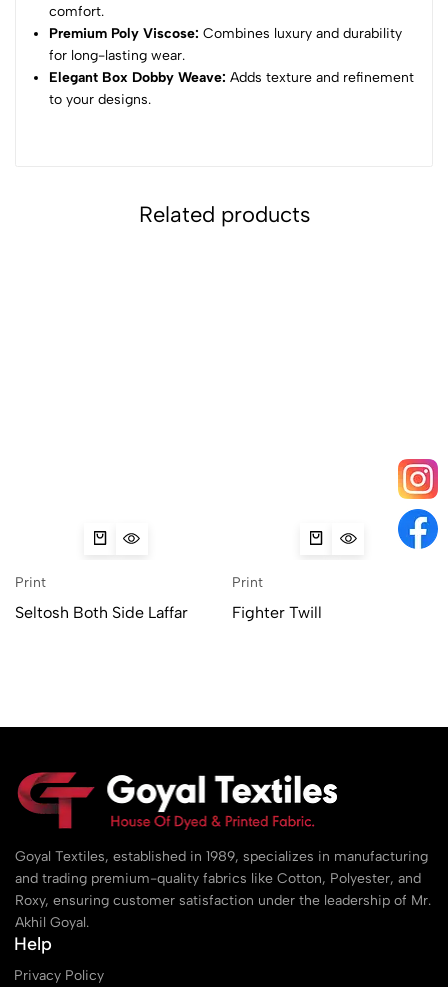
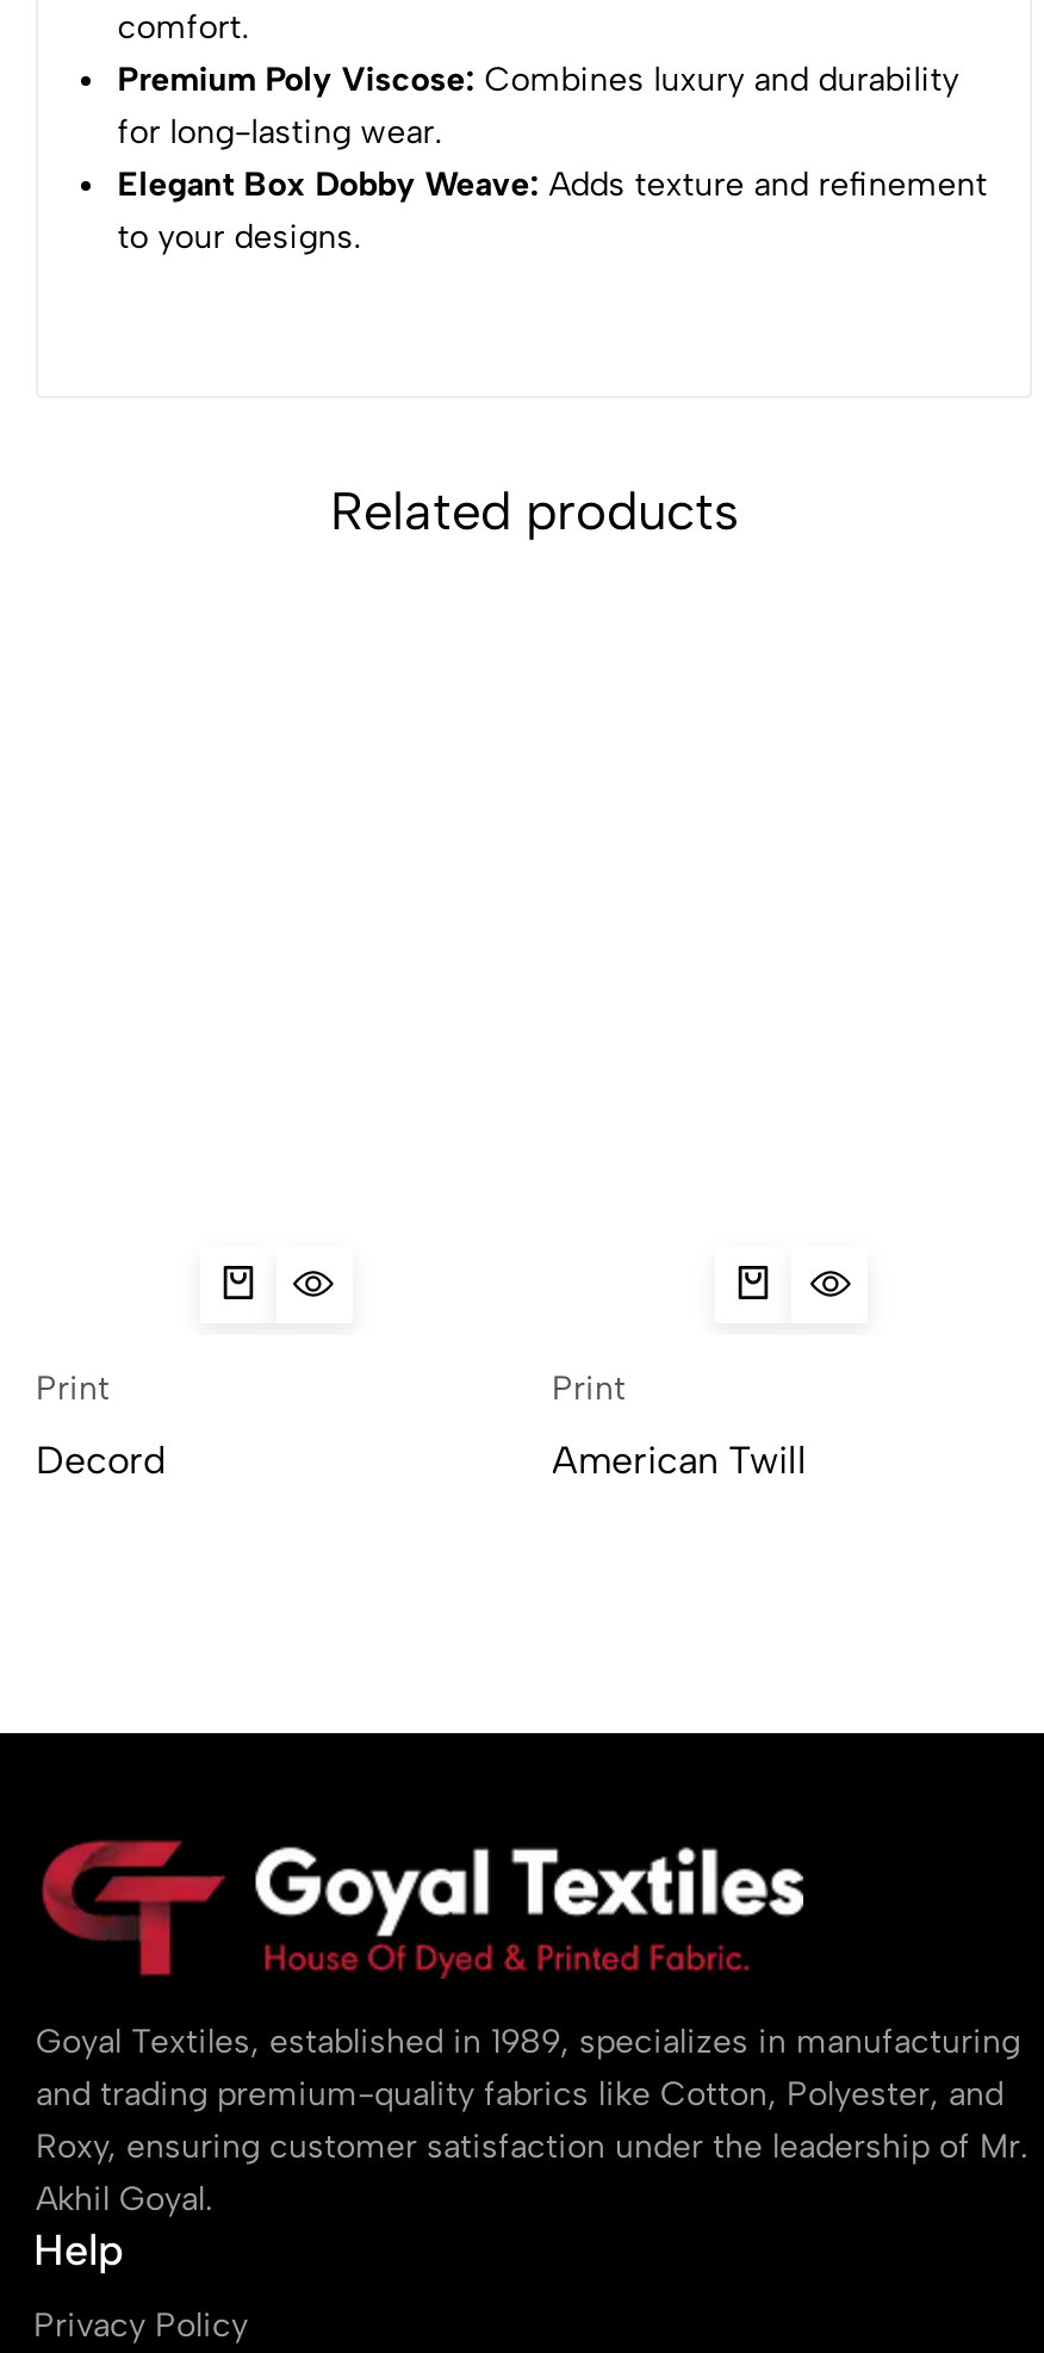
[397,458,439,500] [image] -> none
[397,508,439,550] [image] -> none
[15,603,188,622] Seltosh Both Side Laffar -> [36,1437,167,1482] Decord
[231,603,321,622] Fighter Twill -> [552,1437,807,1482] American Twill

